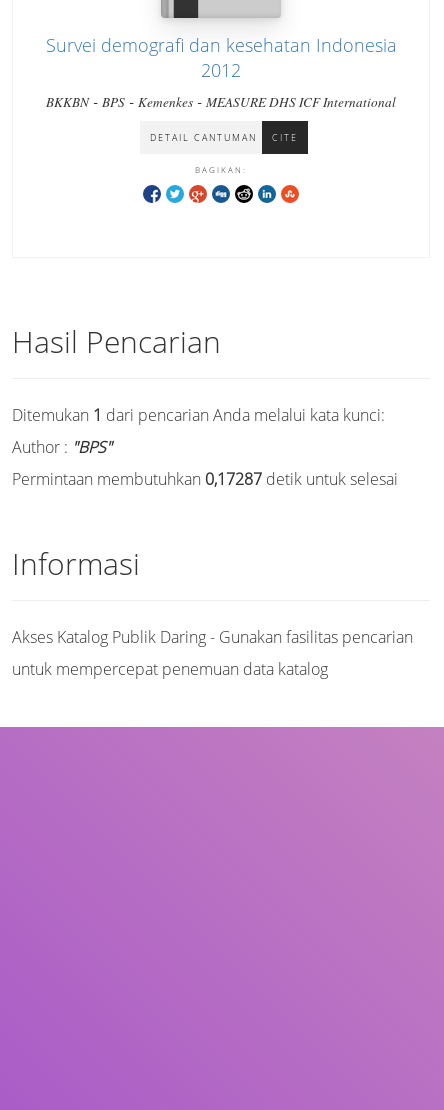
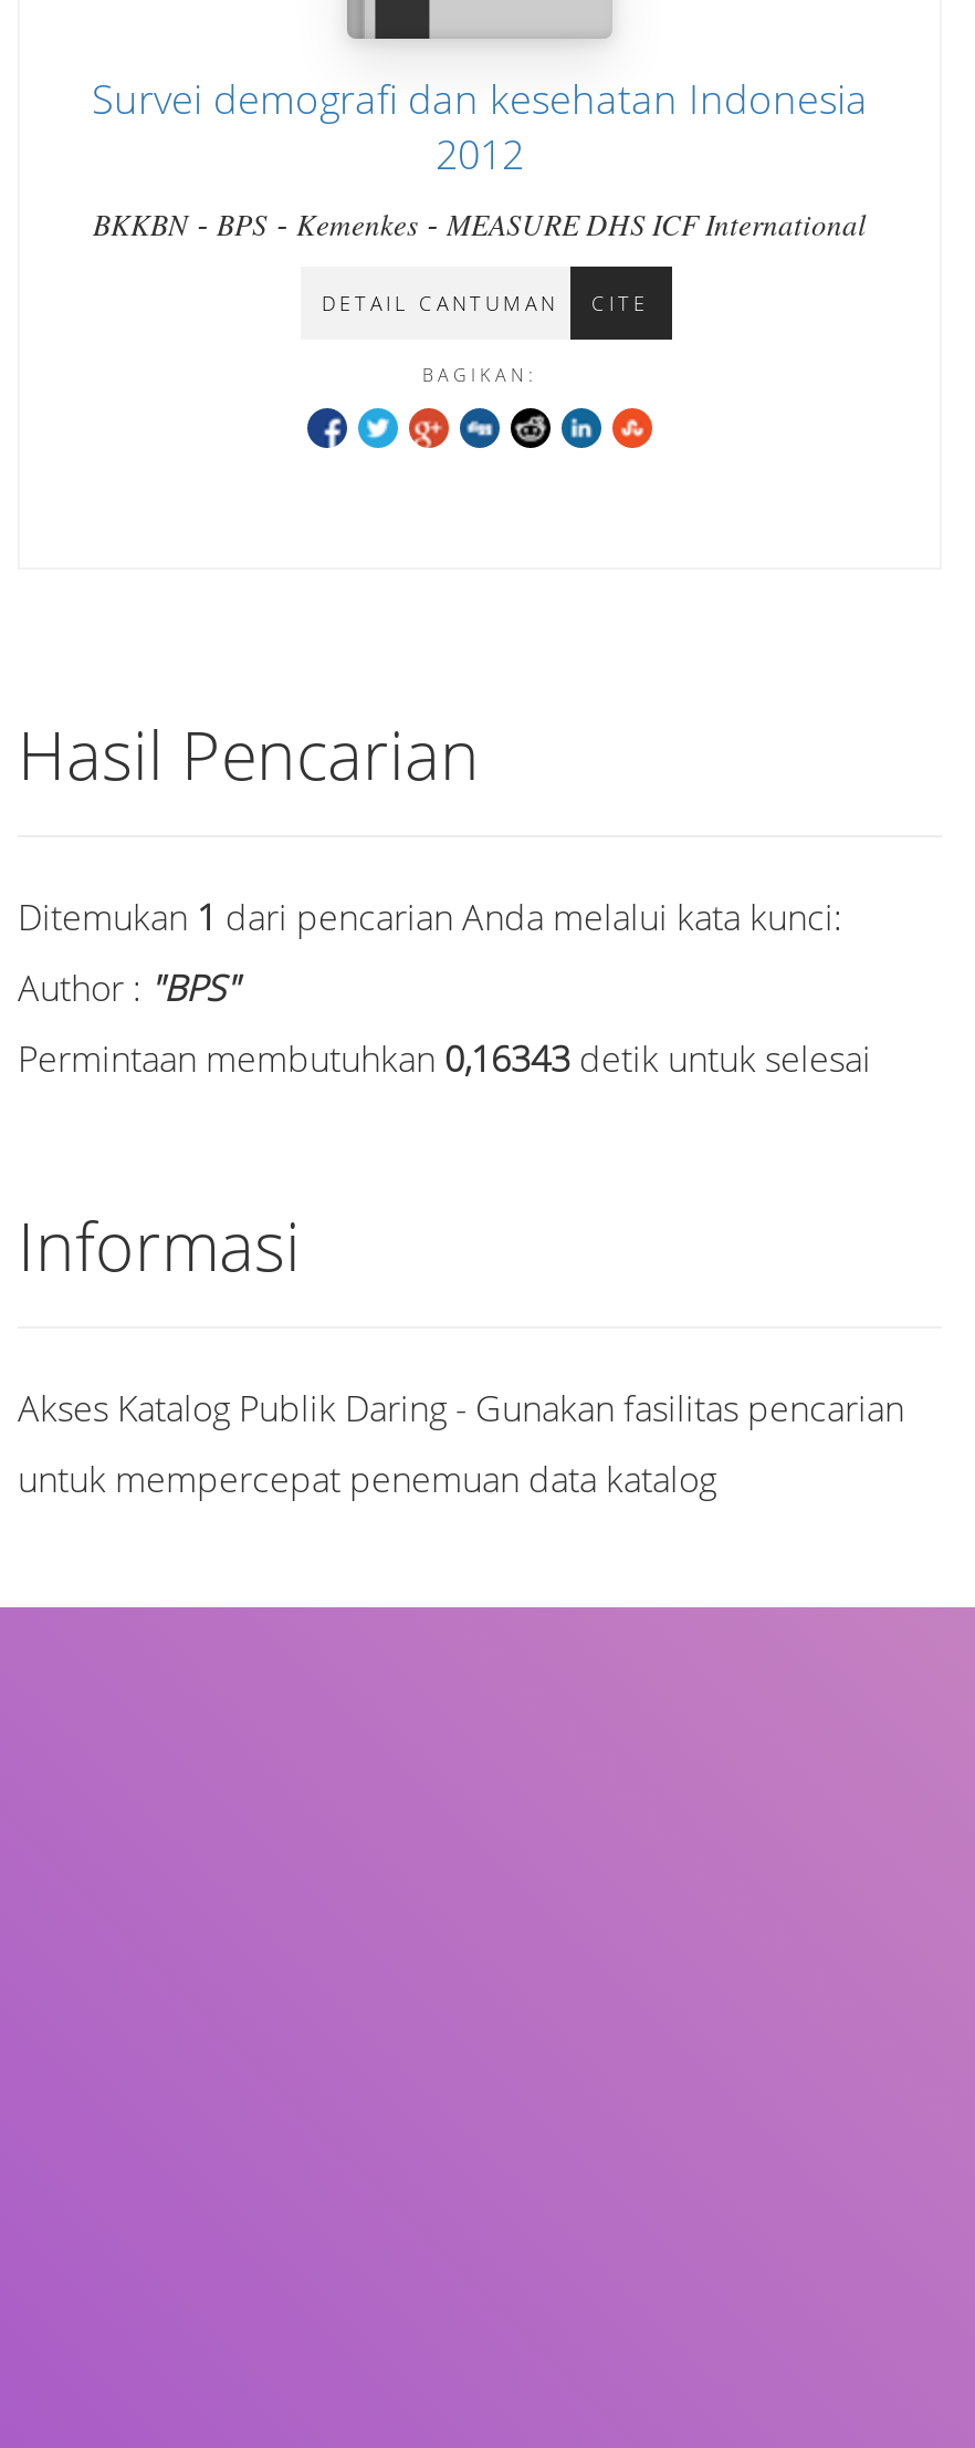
[12,468,398,490] Permintaan membutuhkan 0,17287 detik untuk selesai -> [18,1034,871,1083] Permintaan membutuhkan 0,16343 detik untuk selesai

